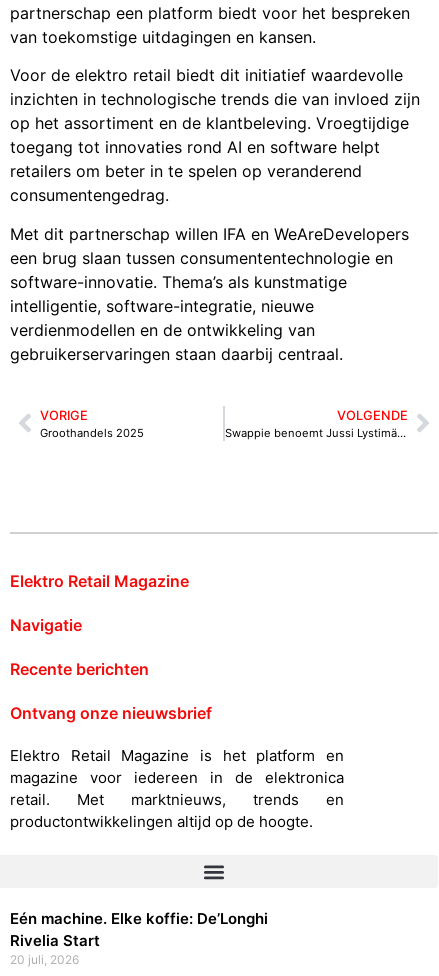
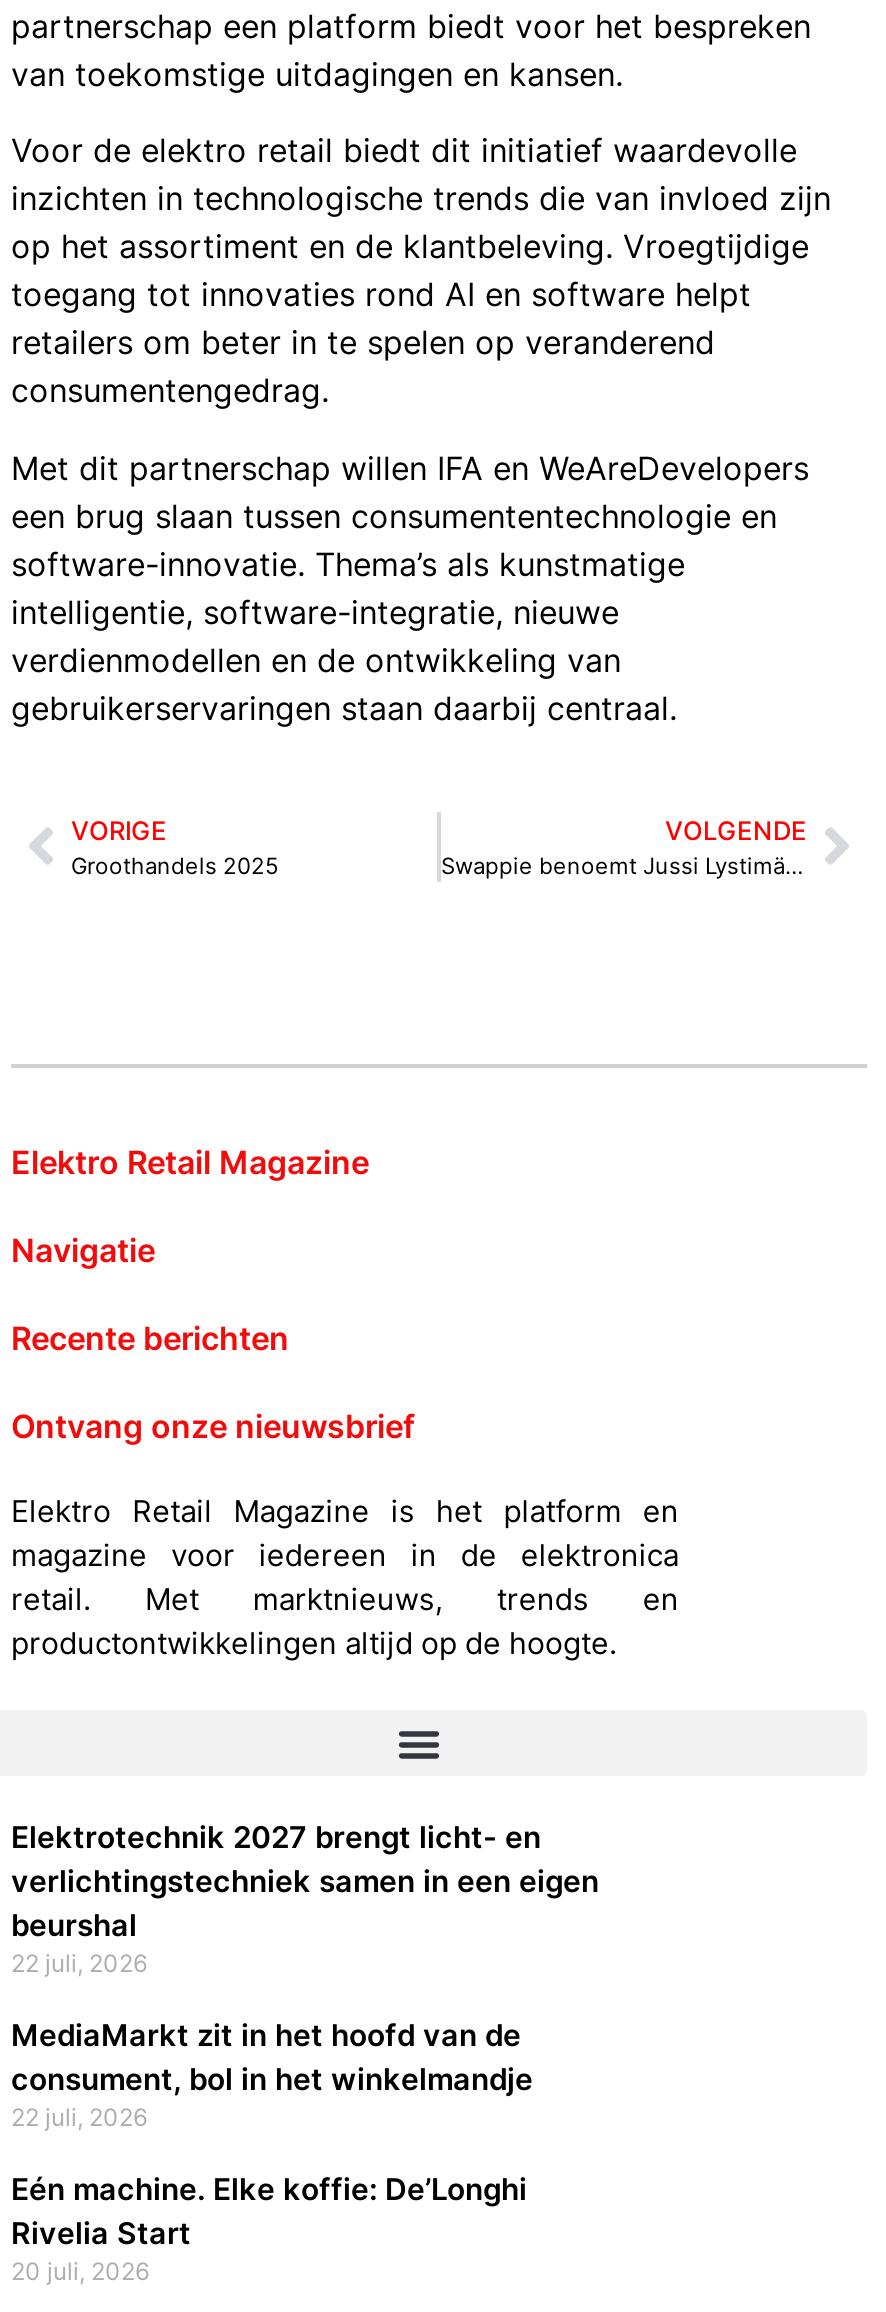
none -> [11,1819,599,2133] Elektrotechnik 2027 brengt licht- en | verlichtingstechniek samen in een eigen | beurshal | 22 juli, 2026 | MediaMarkt zit in het hoofd van de | consument, bol in het winkelmandje | 22 juli, 2026

